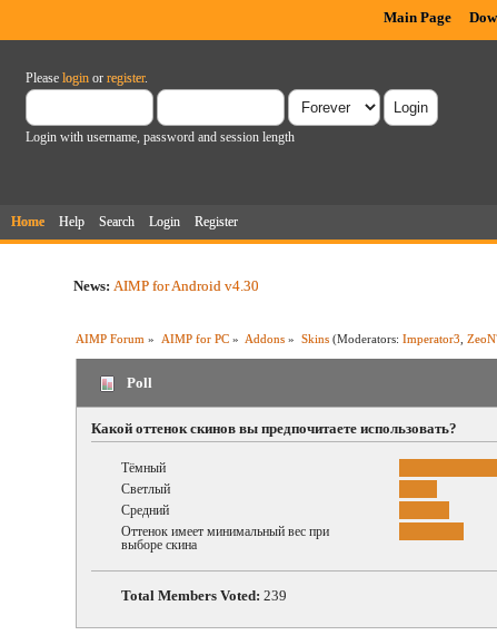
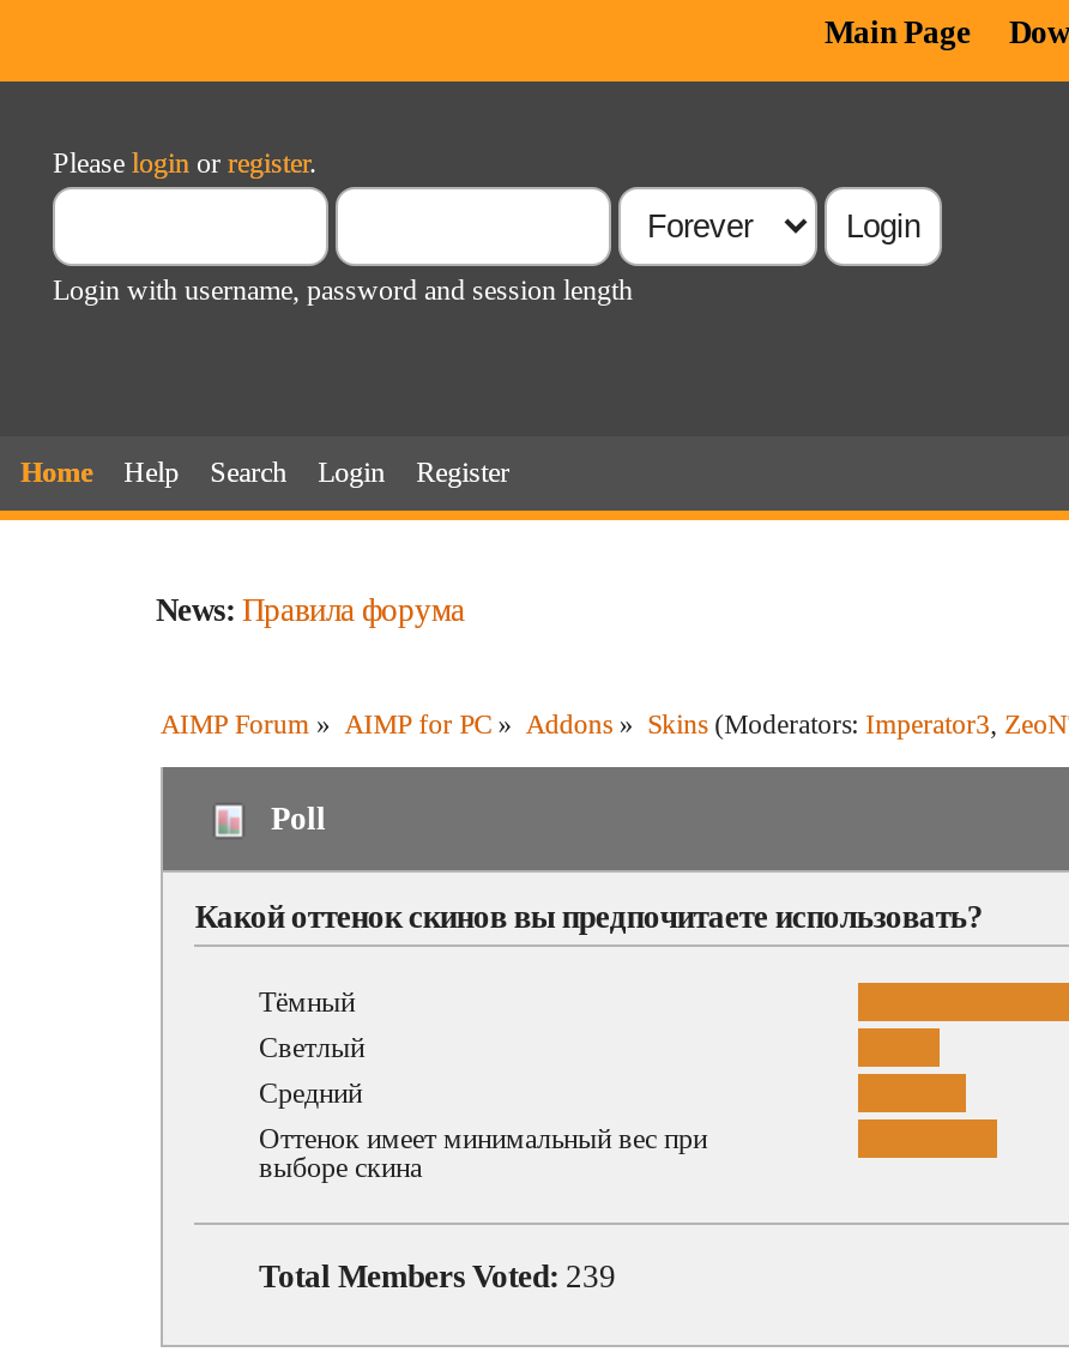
[73,277,259,294] News: AIMP for Android v4.30 -> [156,592,465,628] News: Правила форума

